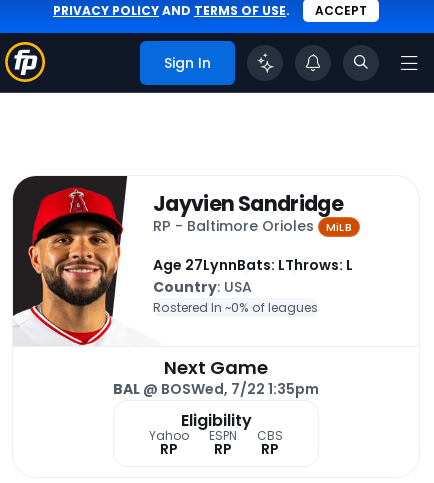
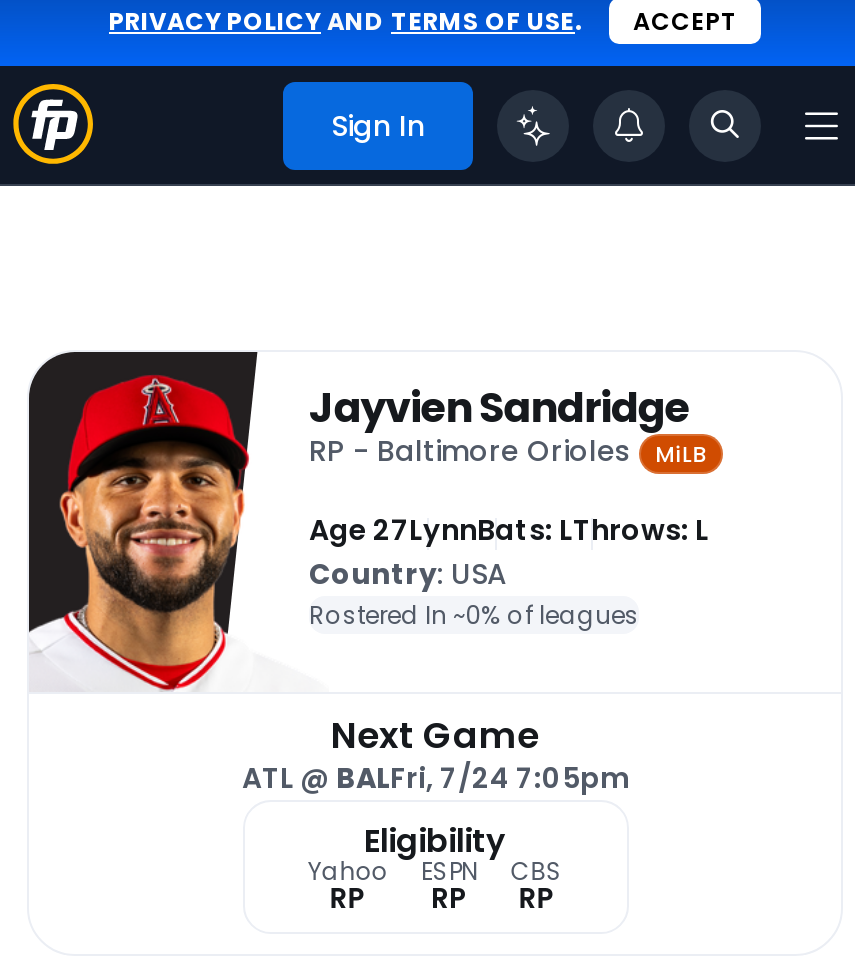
[113,379,319,399] BAL @ BOSWed, 7/22 1:35pm -> [242,759,628,799] ATL @ BALFri, 7/24 7:05pm

